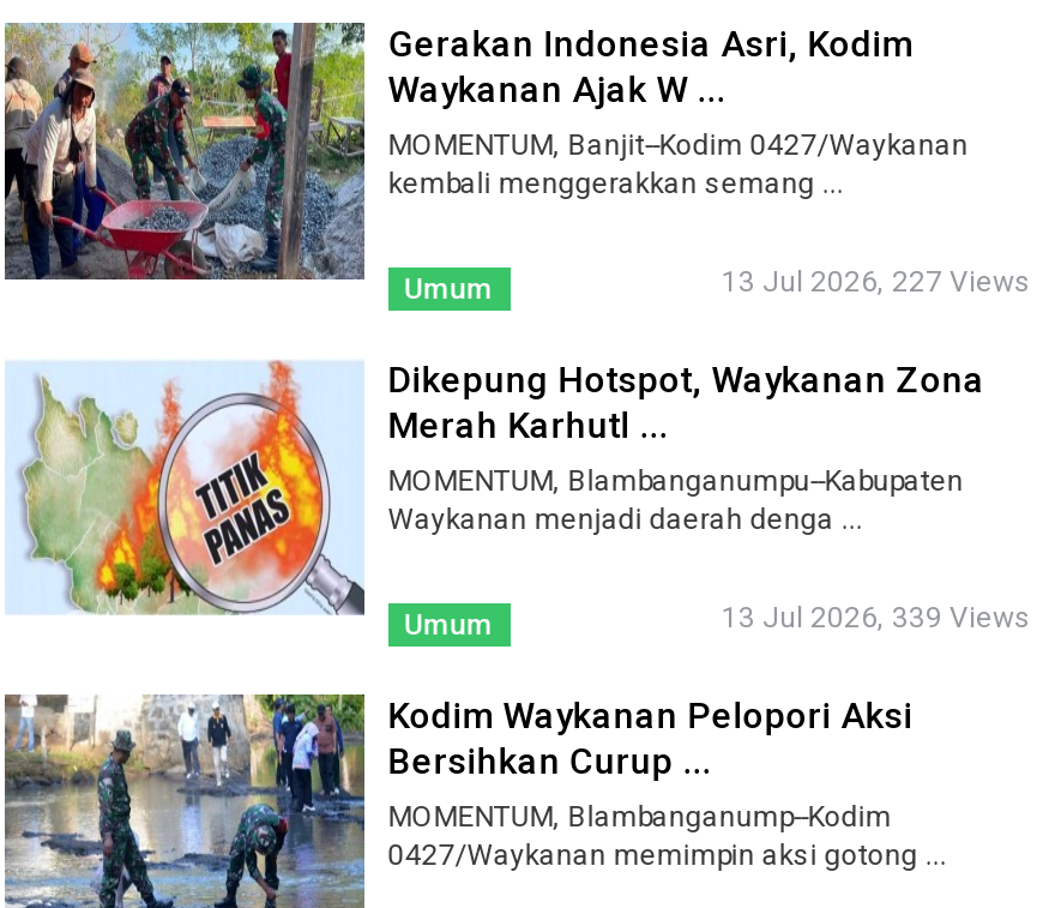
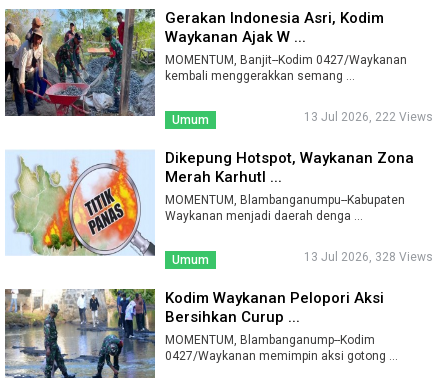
[722,266,1031,299] 13 Jul 2026, 227 Views -> [304,110,433,124] 13 Jul 2026, 222 Views
[722,601,1031,635] 13 Jul 2026, 339 Views -> [304,250,433,264] 13 Jul 2026, 328 Views

